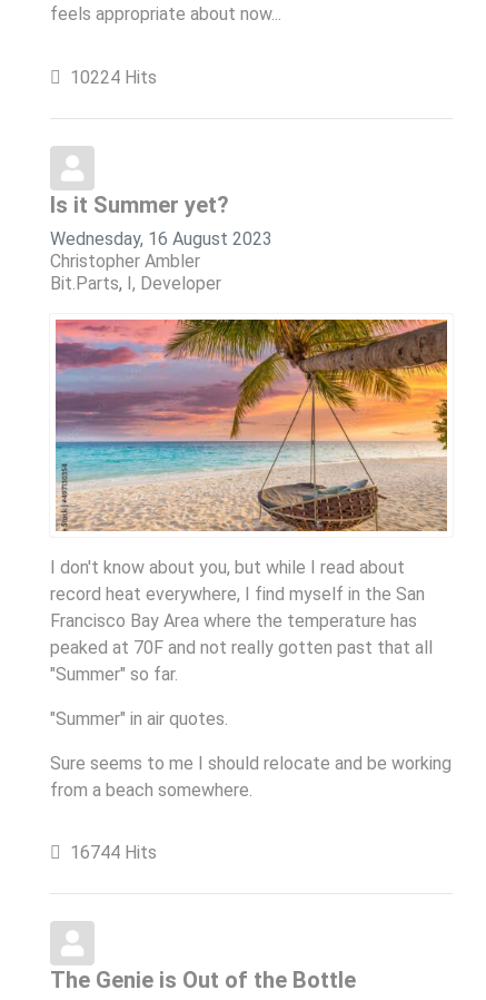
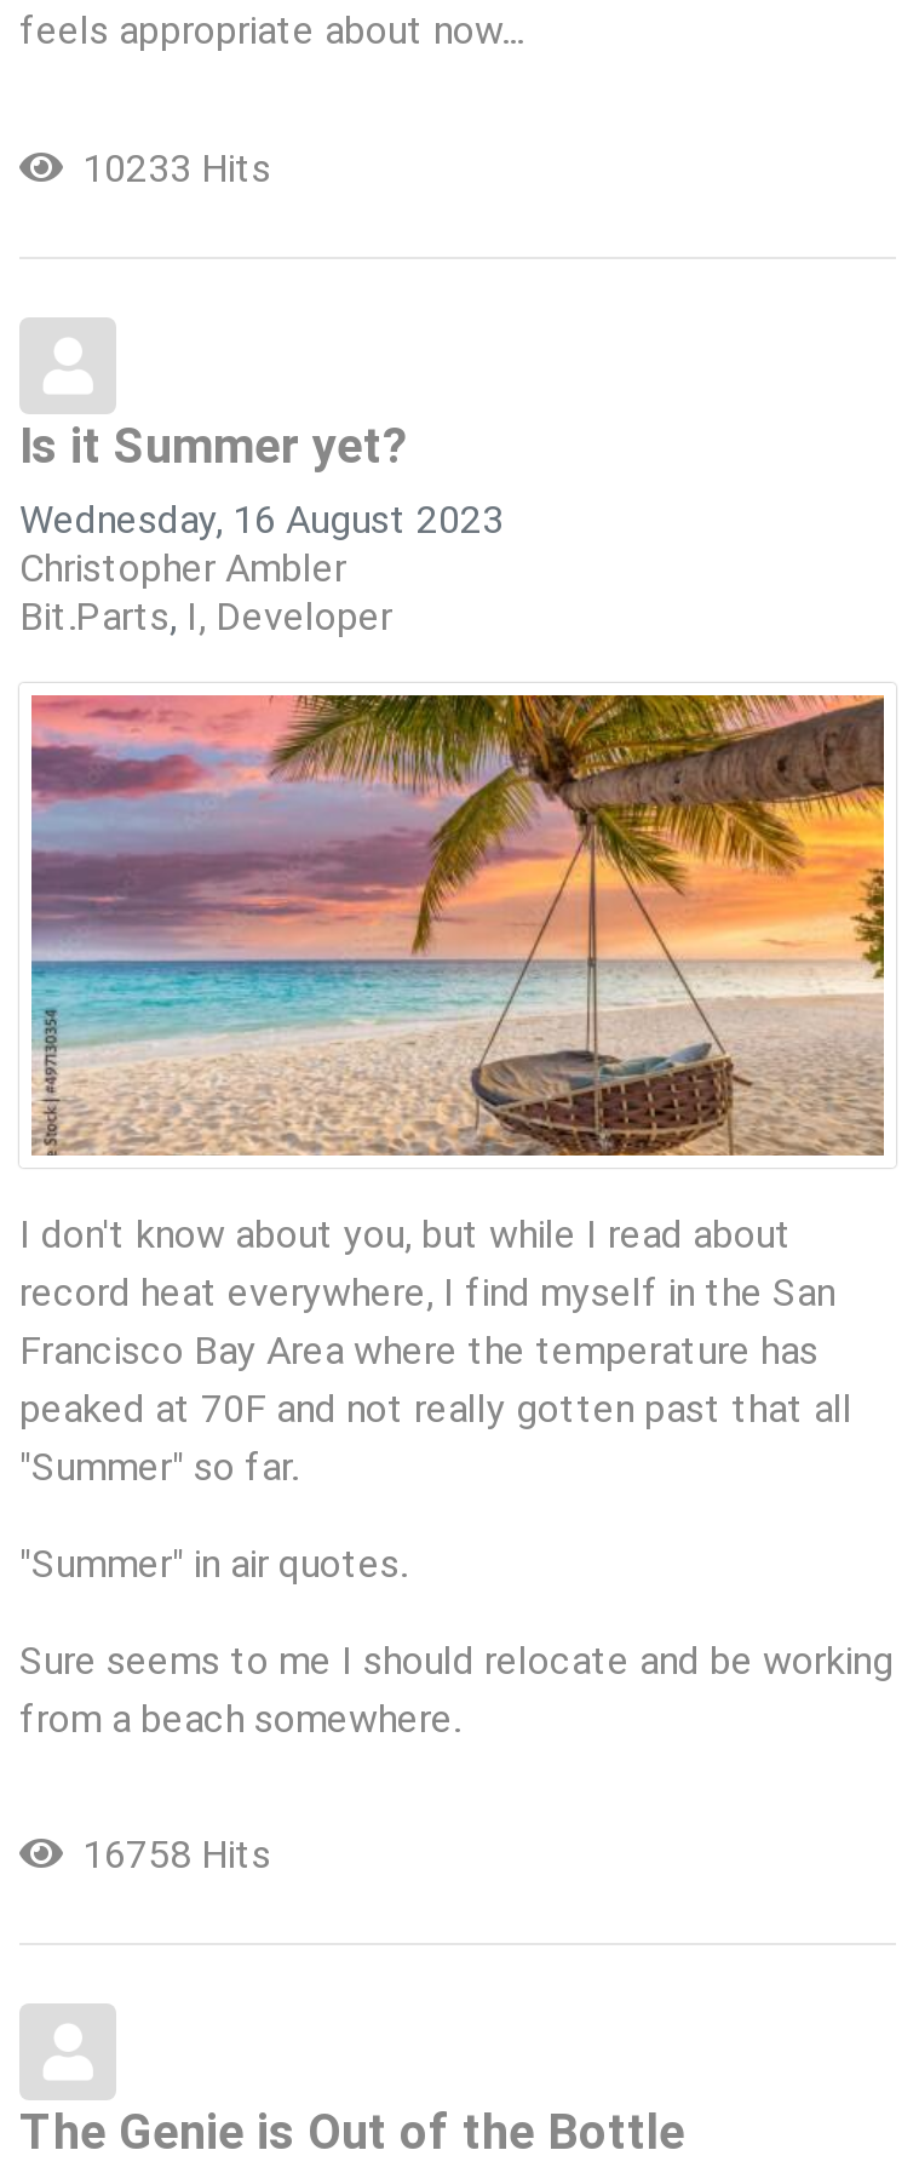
[61,66,157,88] 10224 Hits -> [63,145,271,191] 10233 Hits
[61,842,157,863] 16744 Hits -> [63,1832,271,1878] 16758 Hits

